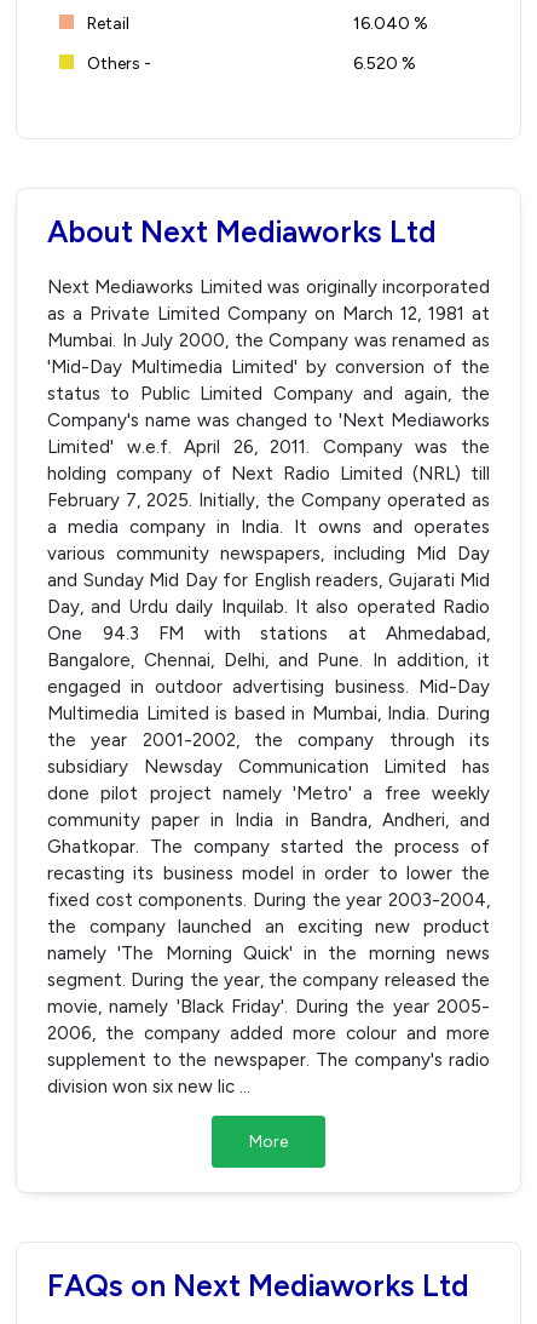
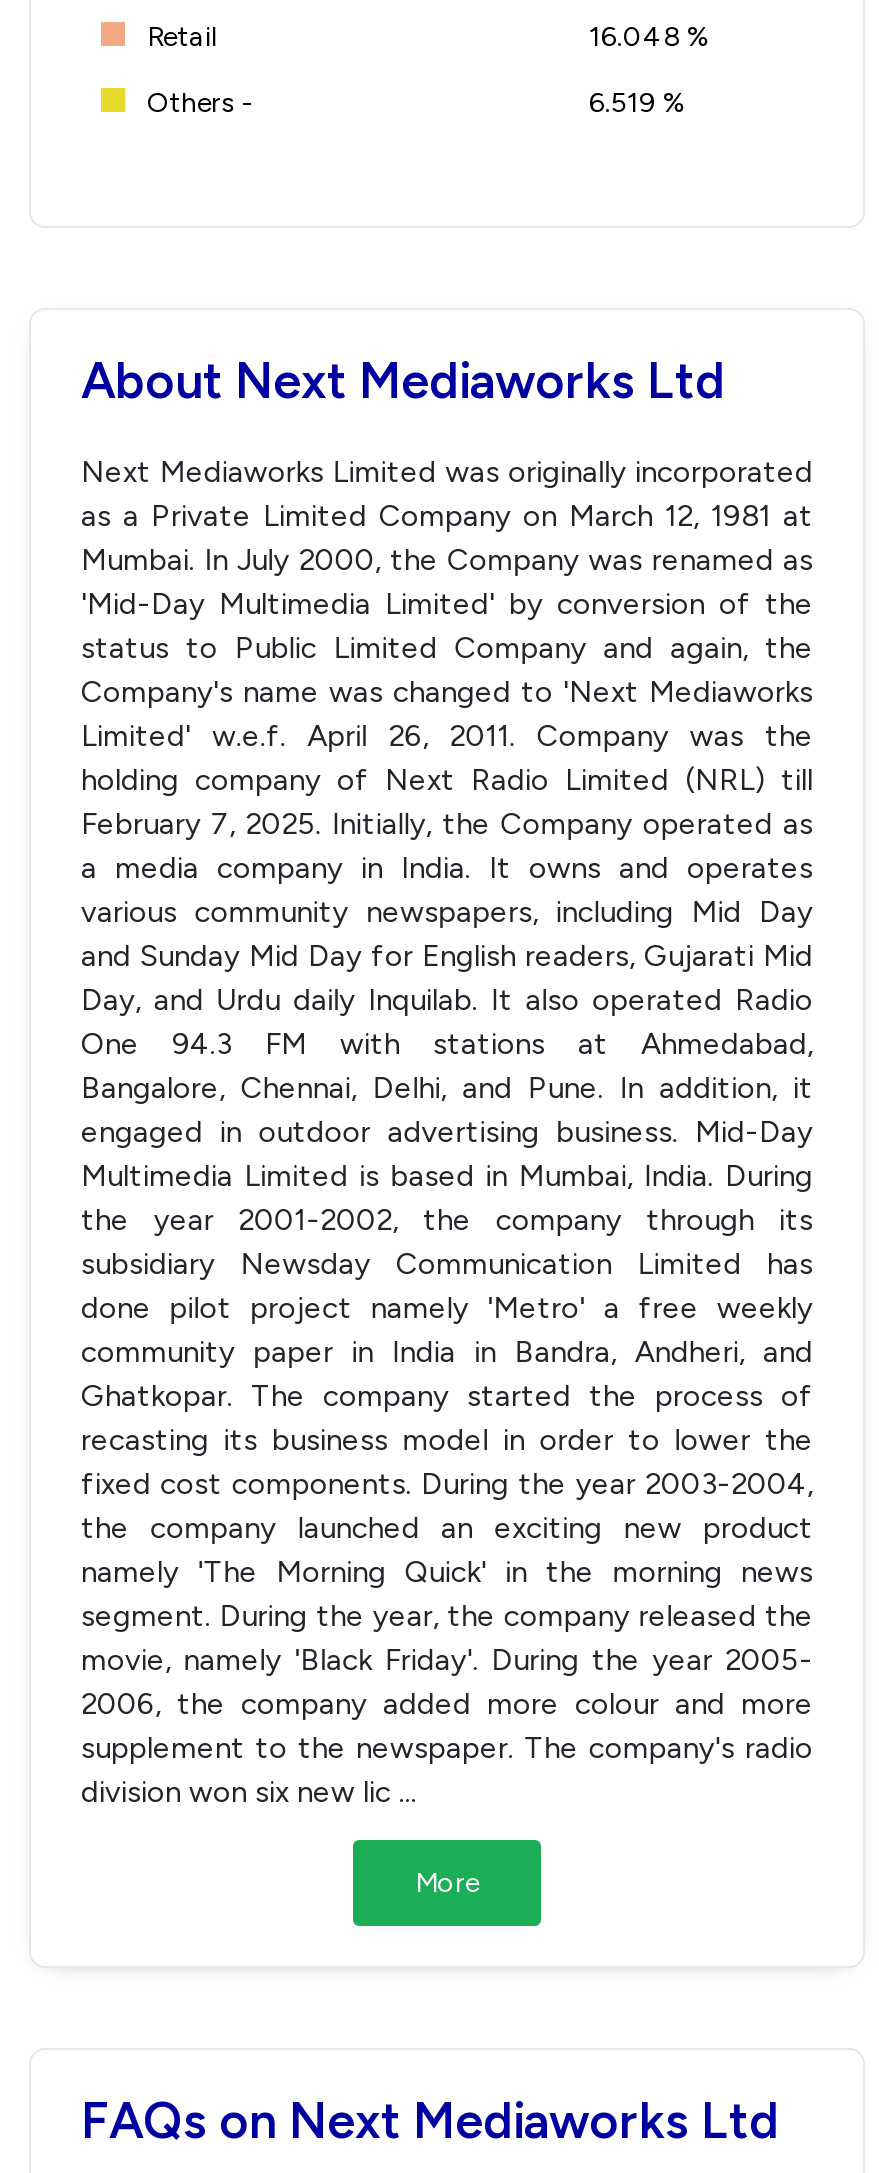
[353,13,428,34] 16.040 % -> [589,20,711,54] 16.048 %
[353,53,416,74] 6.520 % -> [589,86,687,120] 6.519 %

